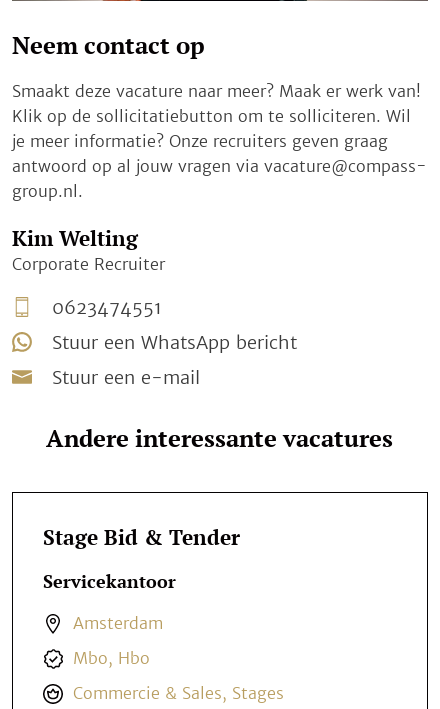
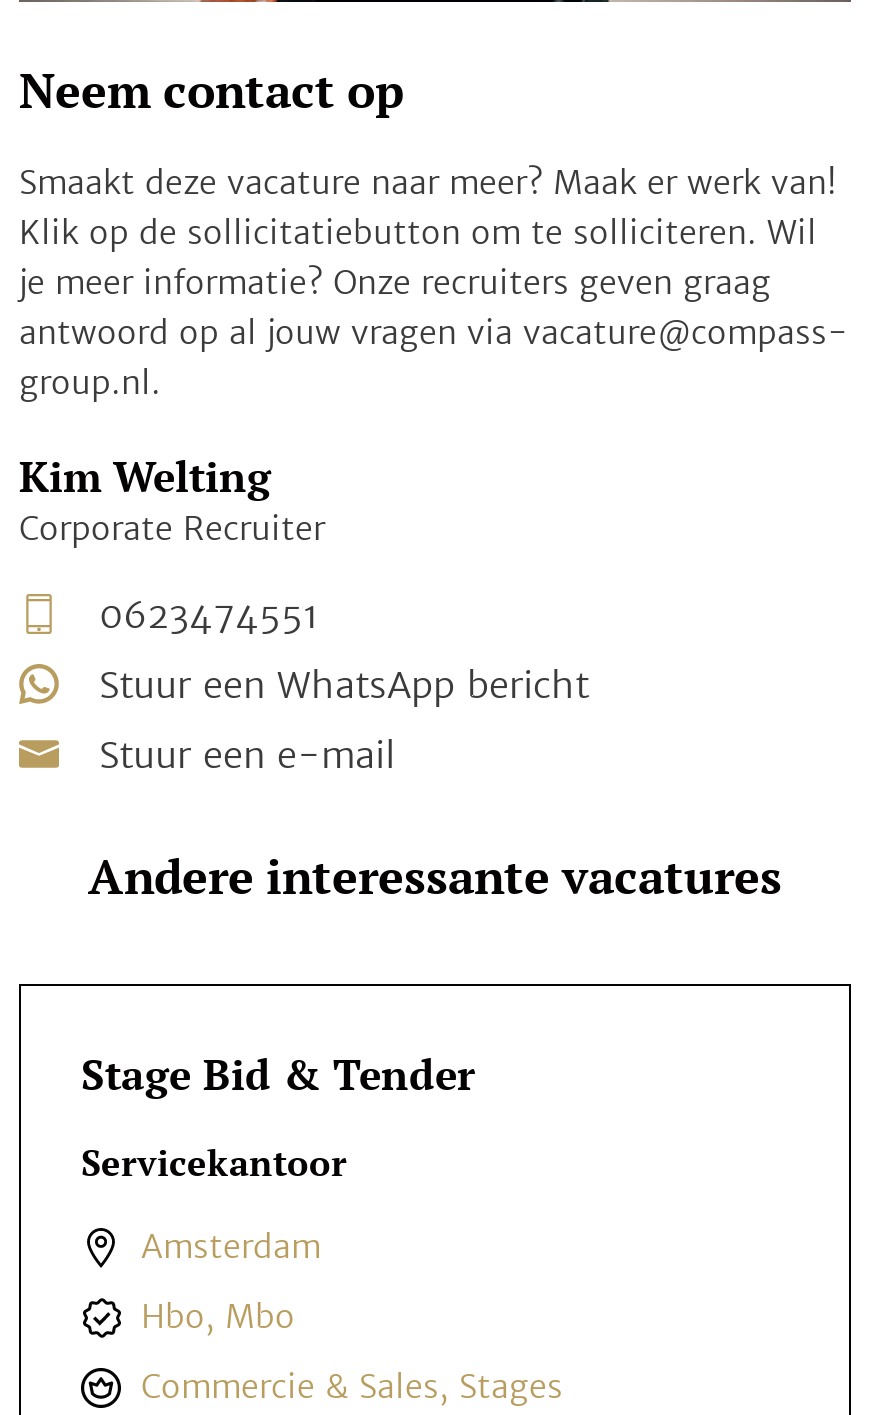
[73,648,150,668] Mbo, Hbo -> [141,1297,295,1337] Hbo, Mbo

